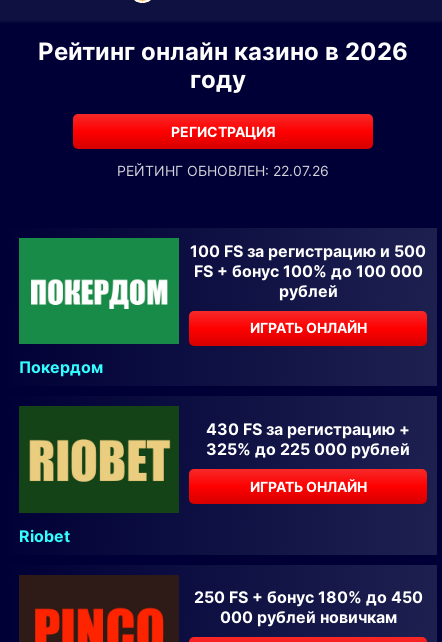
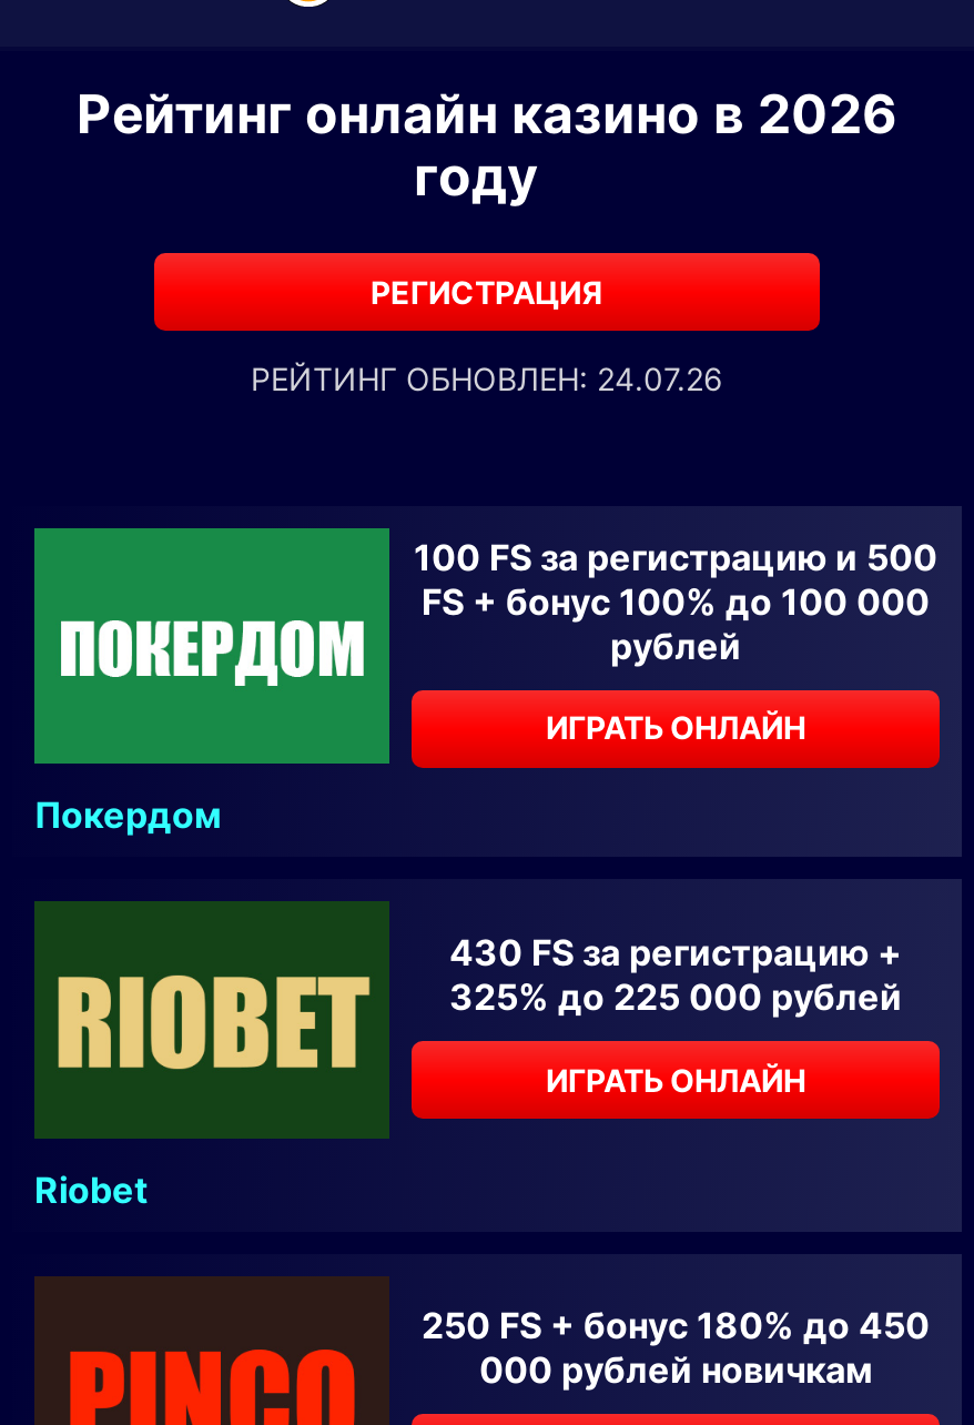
[117,162,329,179] РЕЙТИНГ ОБНОВЛЕН: 22.07.26 -> [251,360,723,397] РЕЙТИНГ ОБНОВЛЕН: 24.07.26

